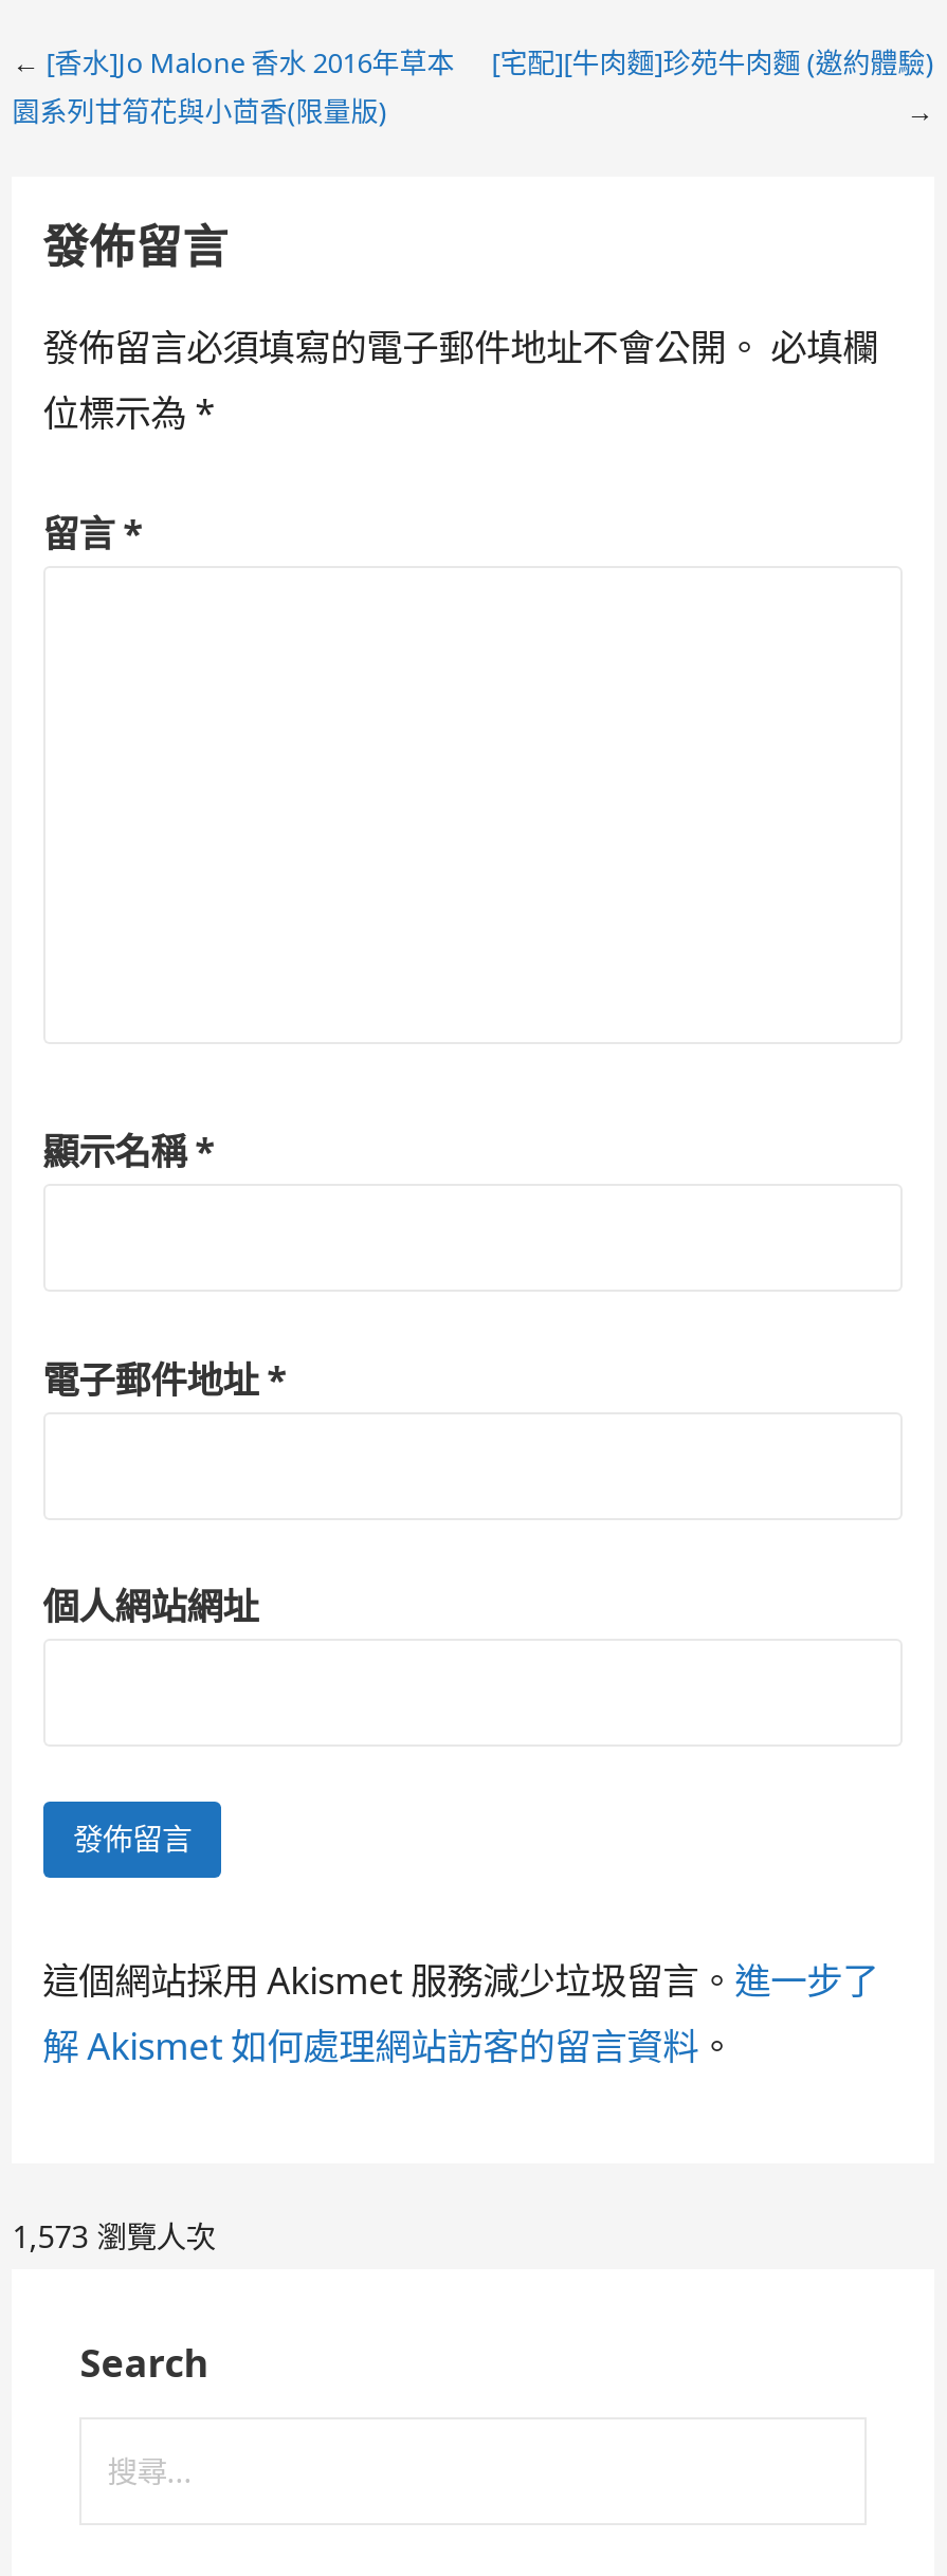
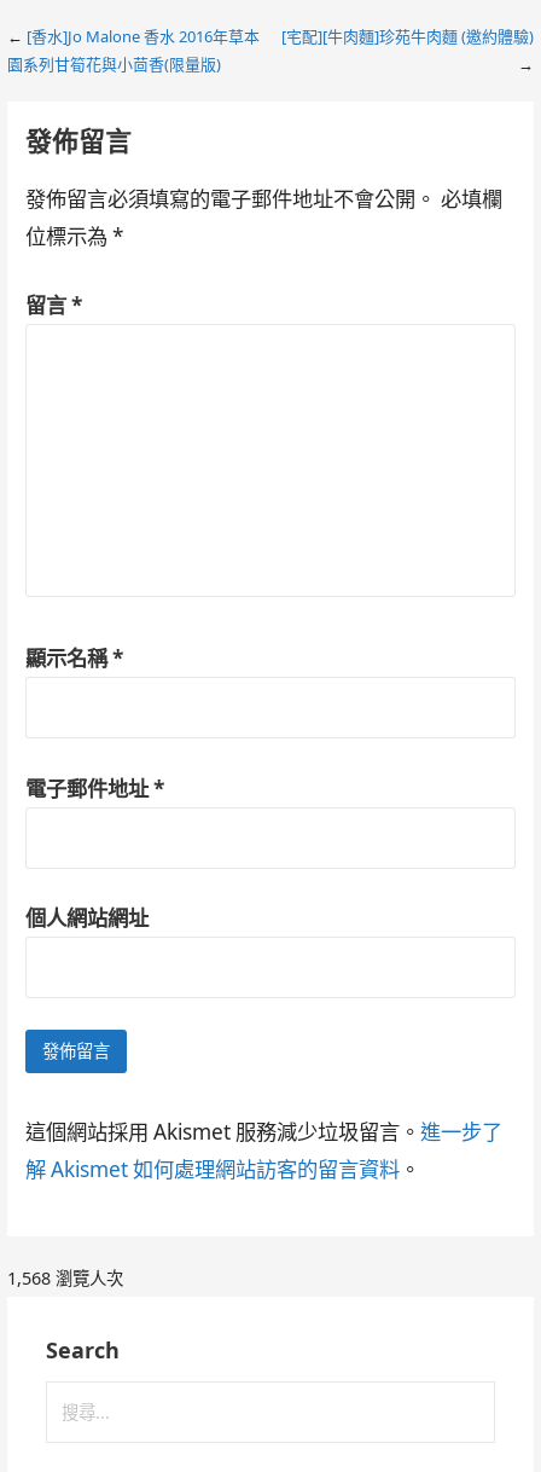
[12,2216,215,2256] 1,573 瀏覽人次 -> [7,1266,123,1289] 1,568 瀏覽人次

